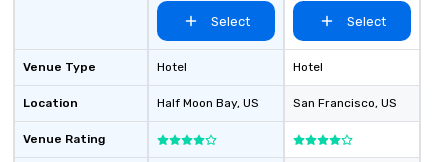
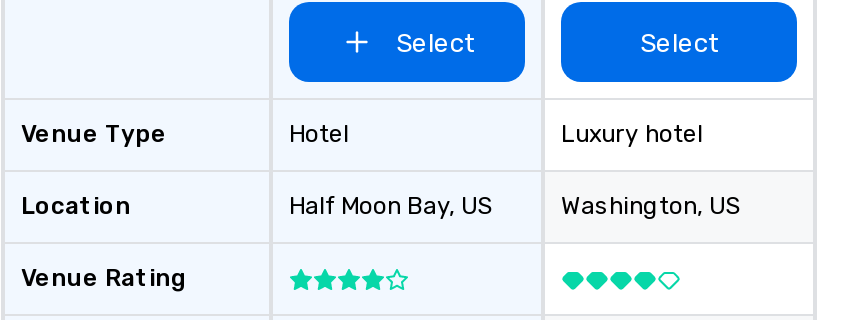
[293,60,323,74] Hotel -> [561,120,703,148] Luxury hotel
[293,96,397,110] San Francisco, US -> [561,192,741,220] Washington, US

